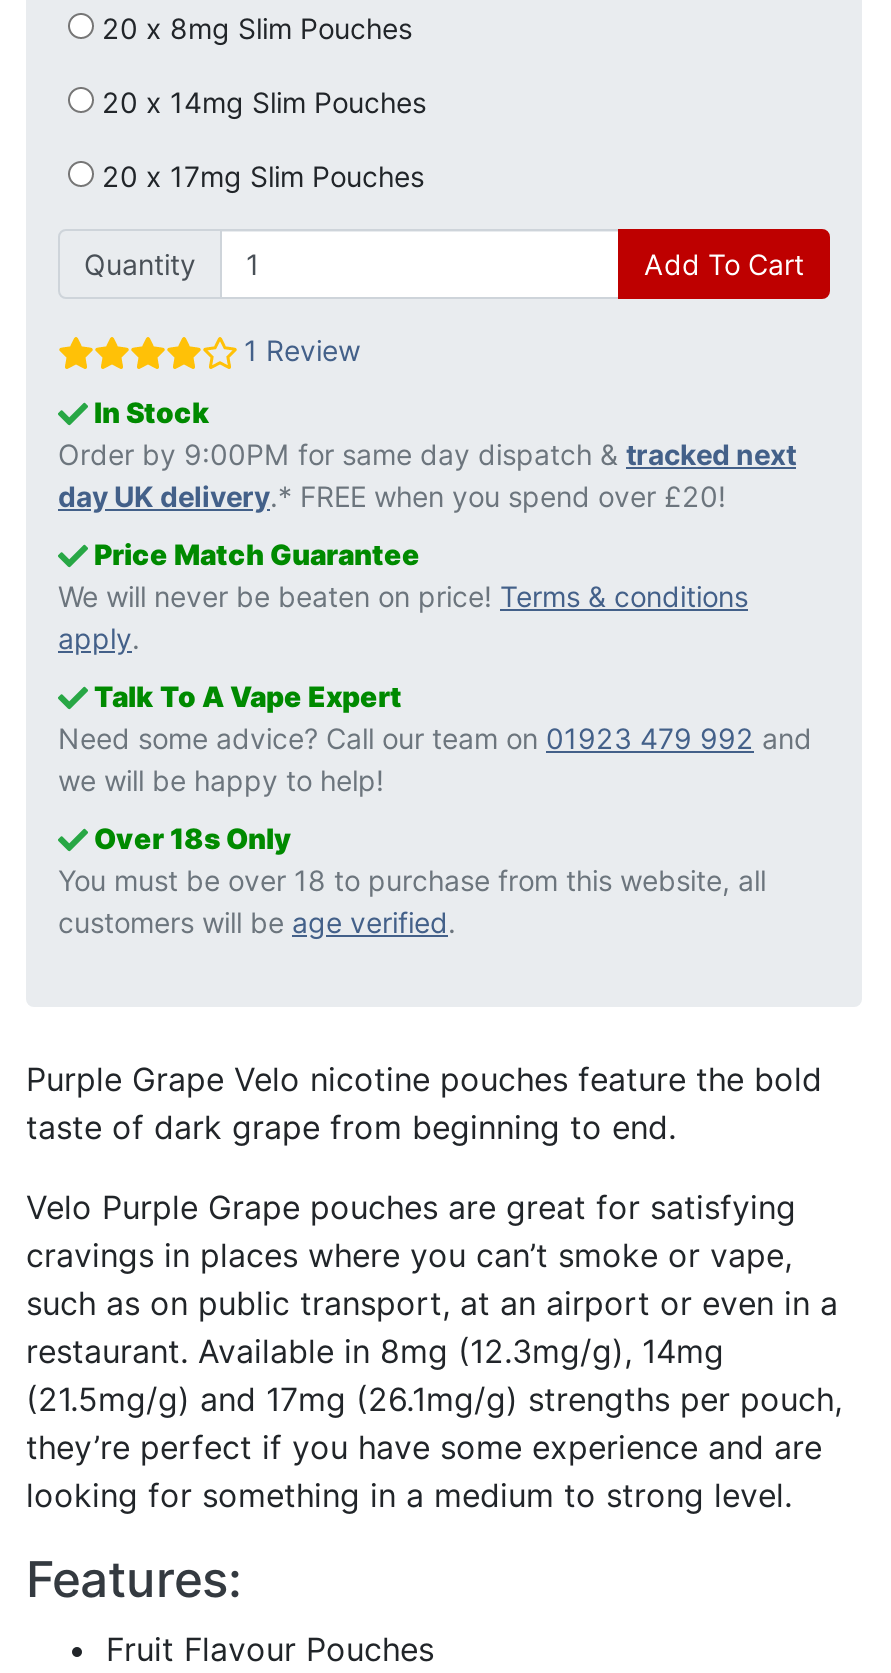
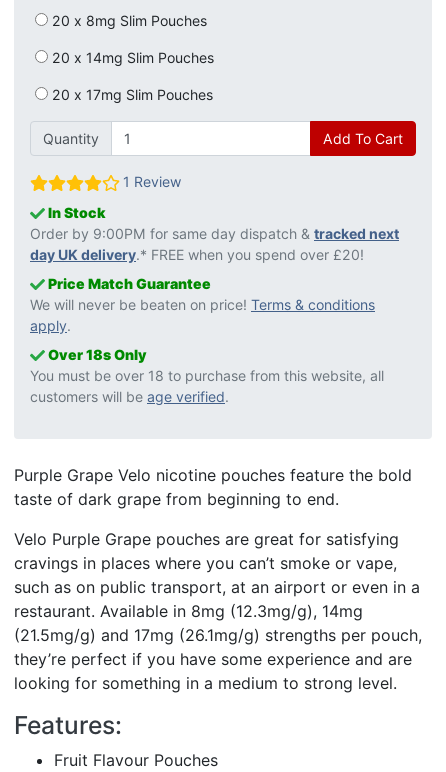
[58,679,812,797] Talk To A Vape Expert | Need some advice? Call our team on 01923 479 992 and | we will be happy to help! -> none

